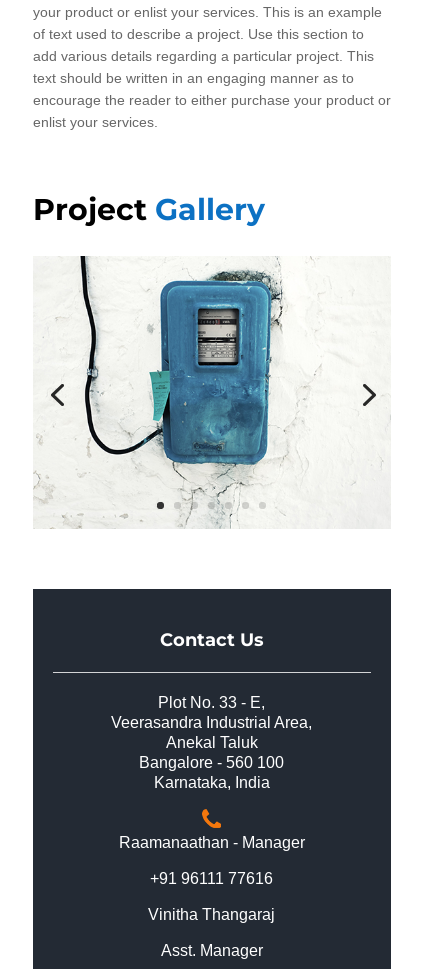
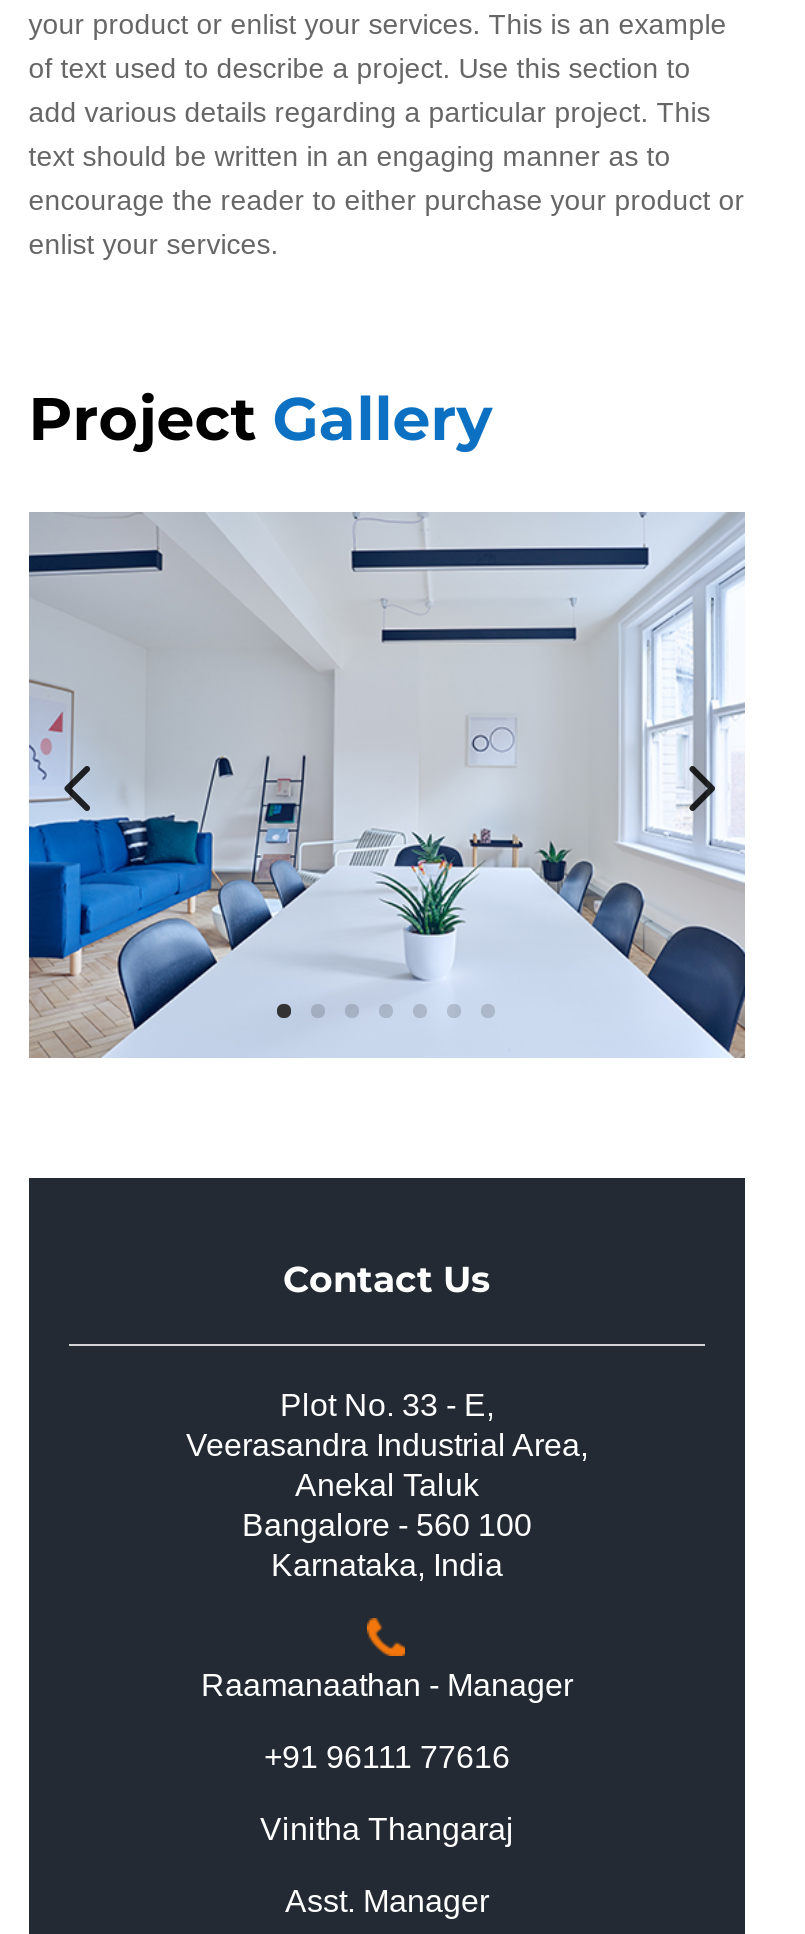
[33,256,391,528] [image] -> [27,510,747,1058] [image]

